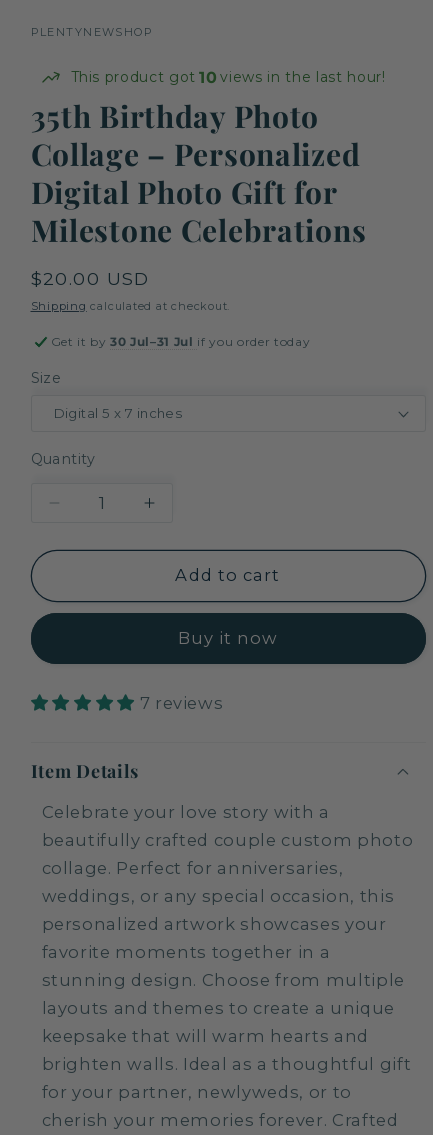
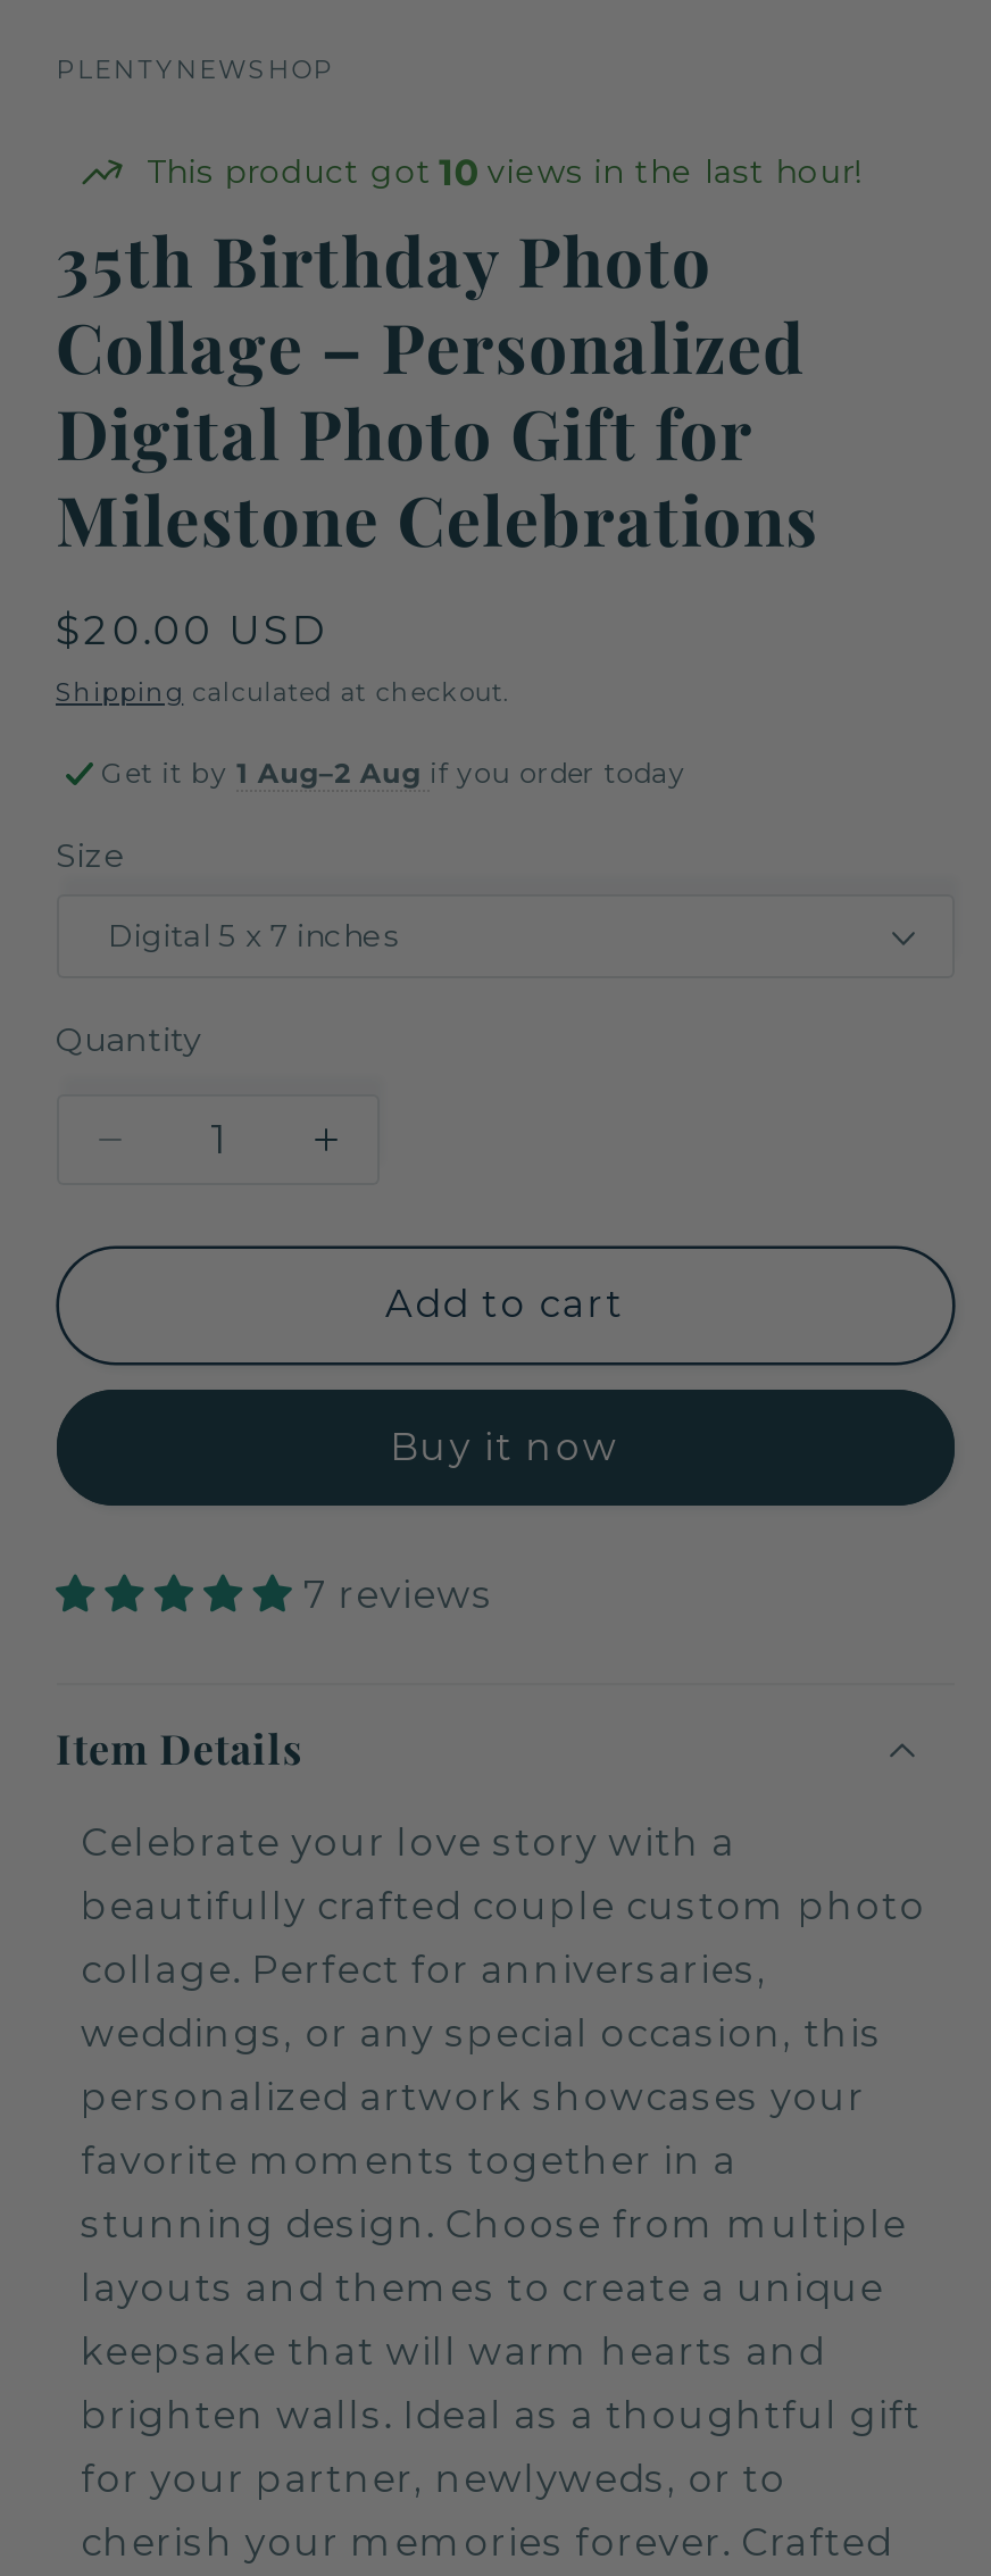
[50,334,310,349] Get it by 30 Jul–31 Jul if you order today -> [101,755,686,789] Get it by 1 Aug–2 Aug if you order today

